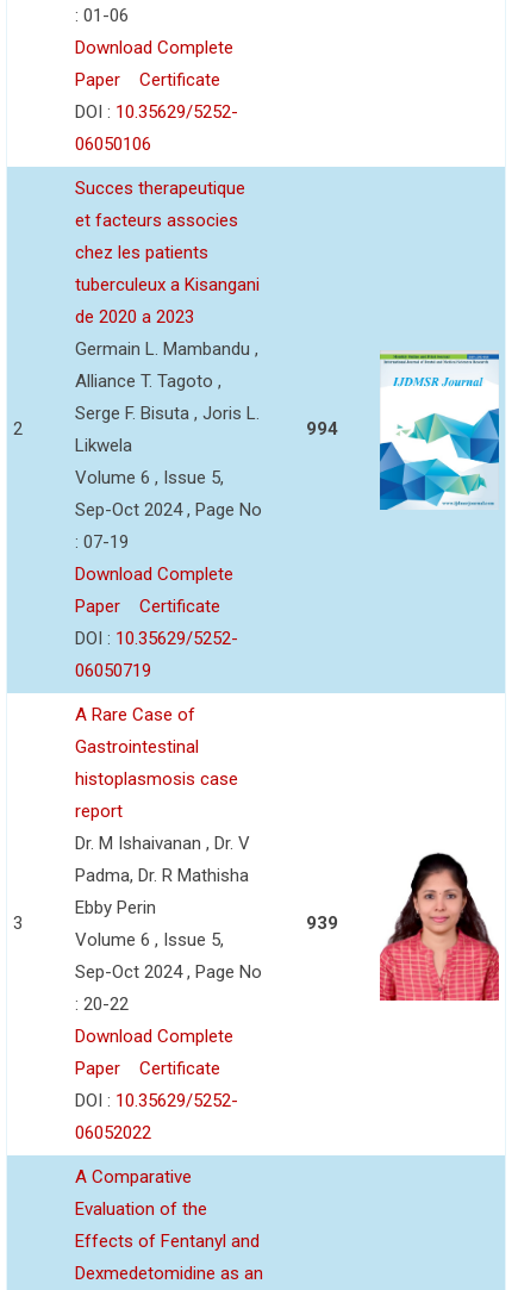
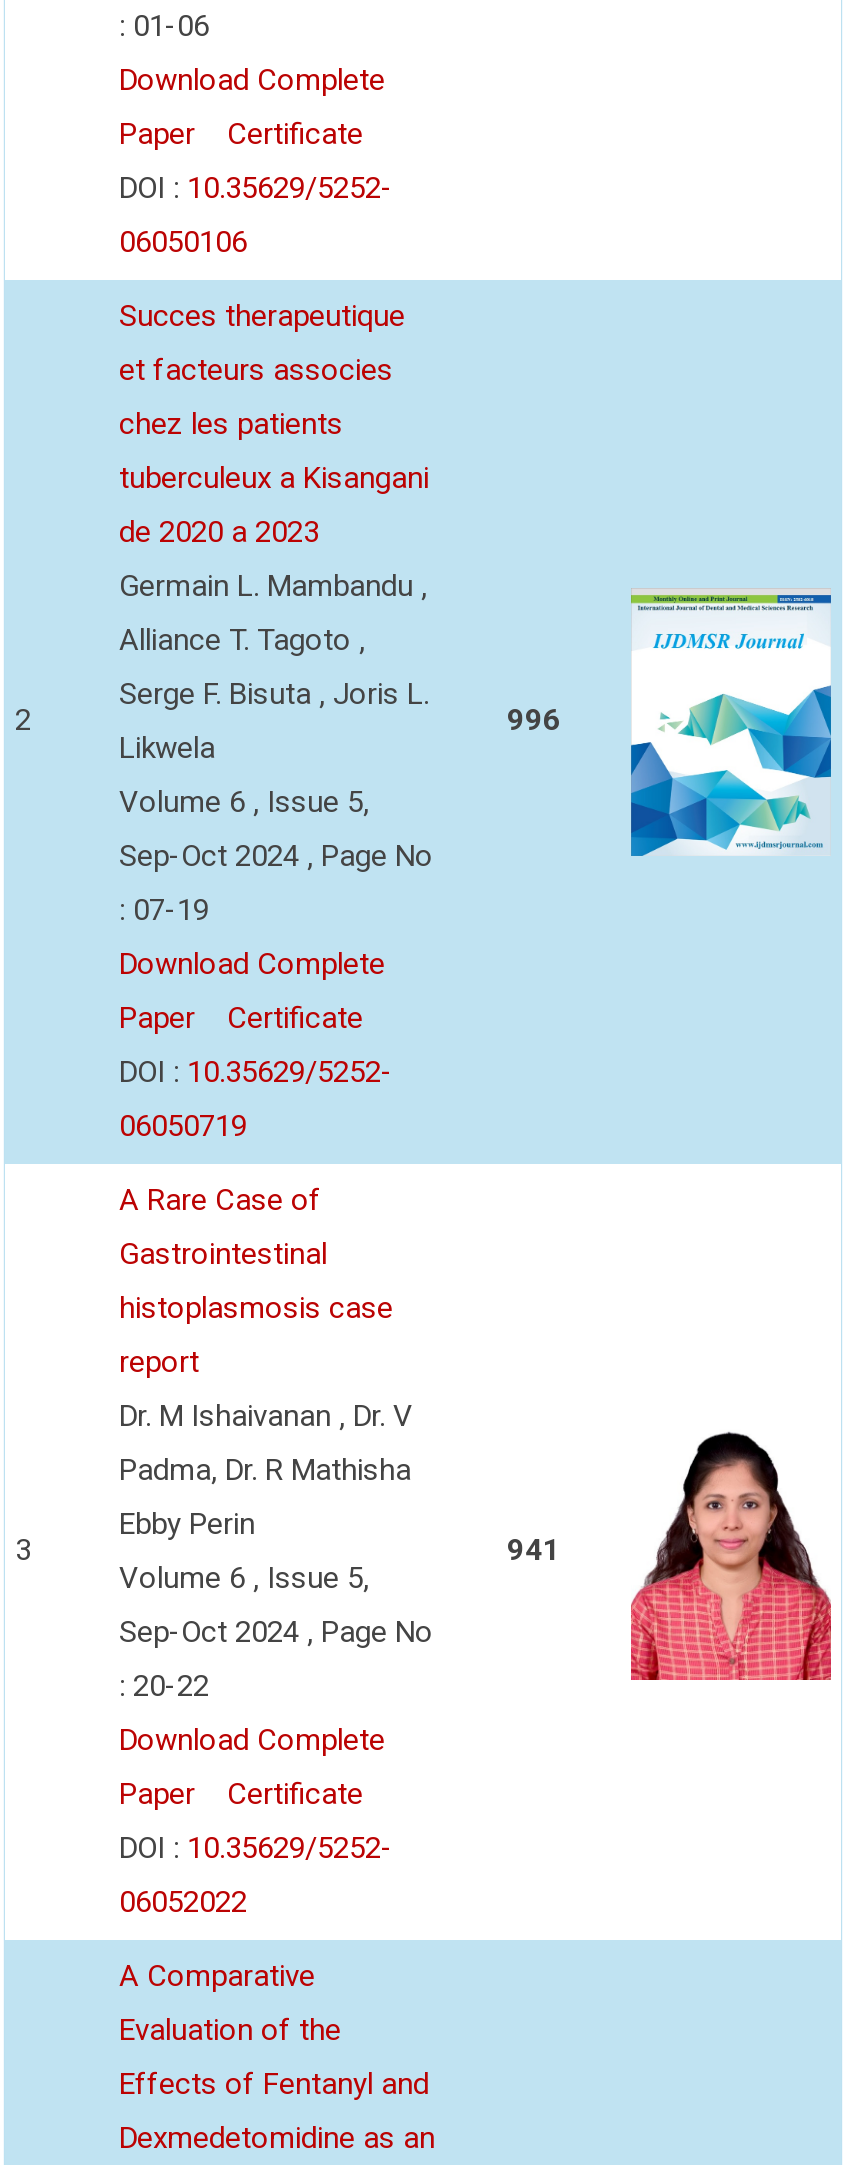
[306,419,338,440] 994 -> [507,703,561,739] 996
[306,913,338,934] 939 -> [507,1533,561,1569] 941

